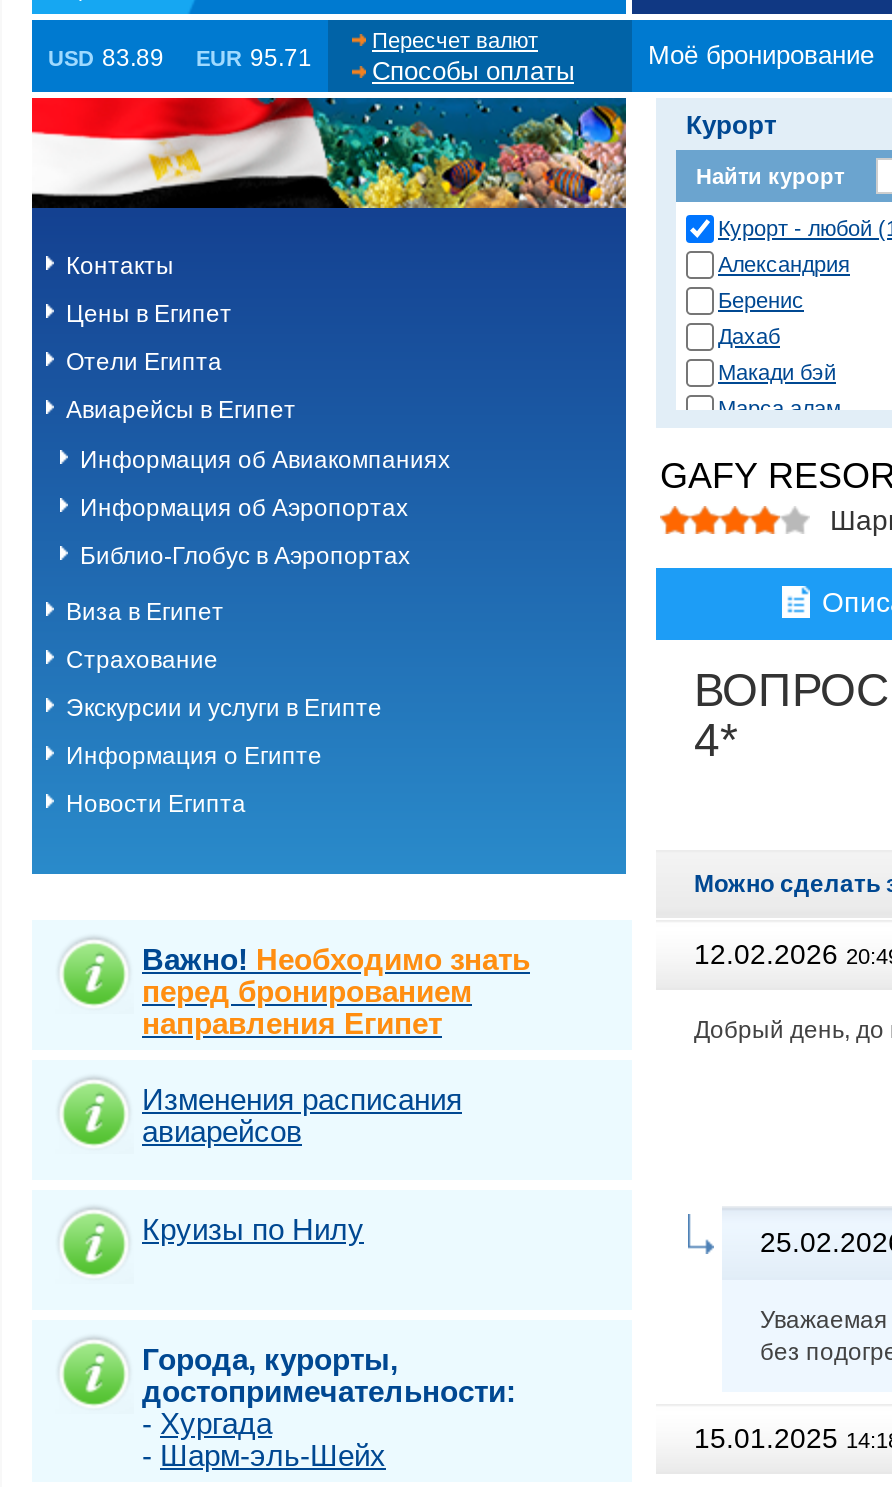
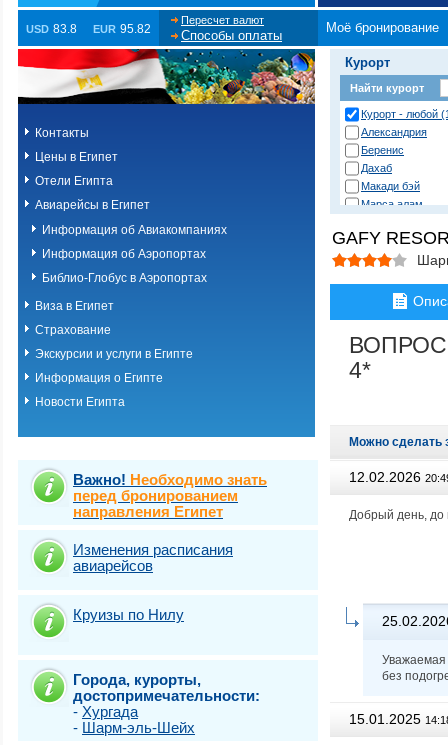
[48,44,164,72] USD 83.89 -> [26,22,77,36] USD 83.8
[196,44,312,72] EUR 95.71 -> [93,22,151,36] EUR 95.82

